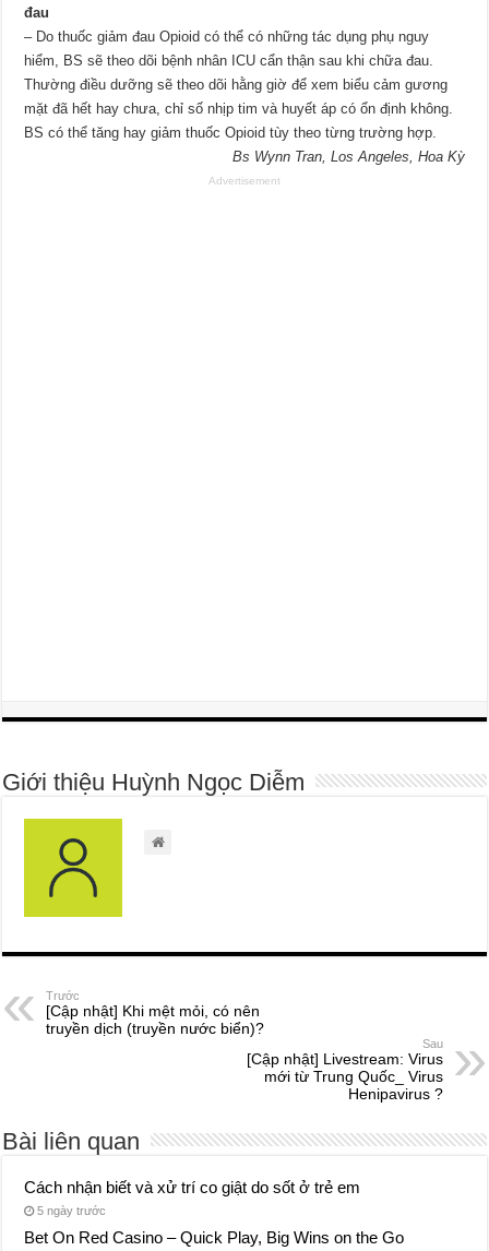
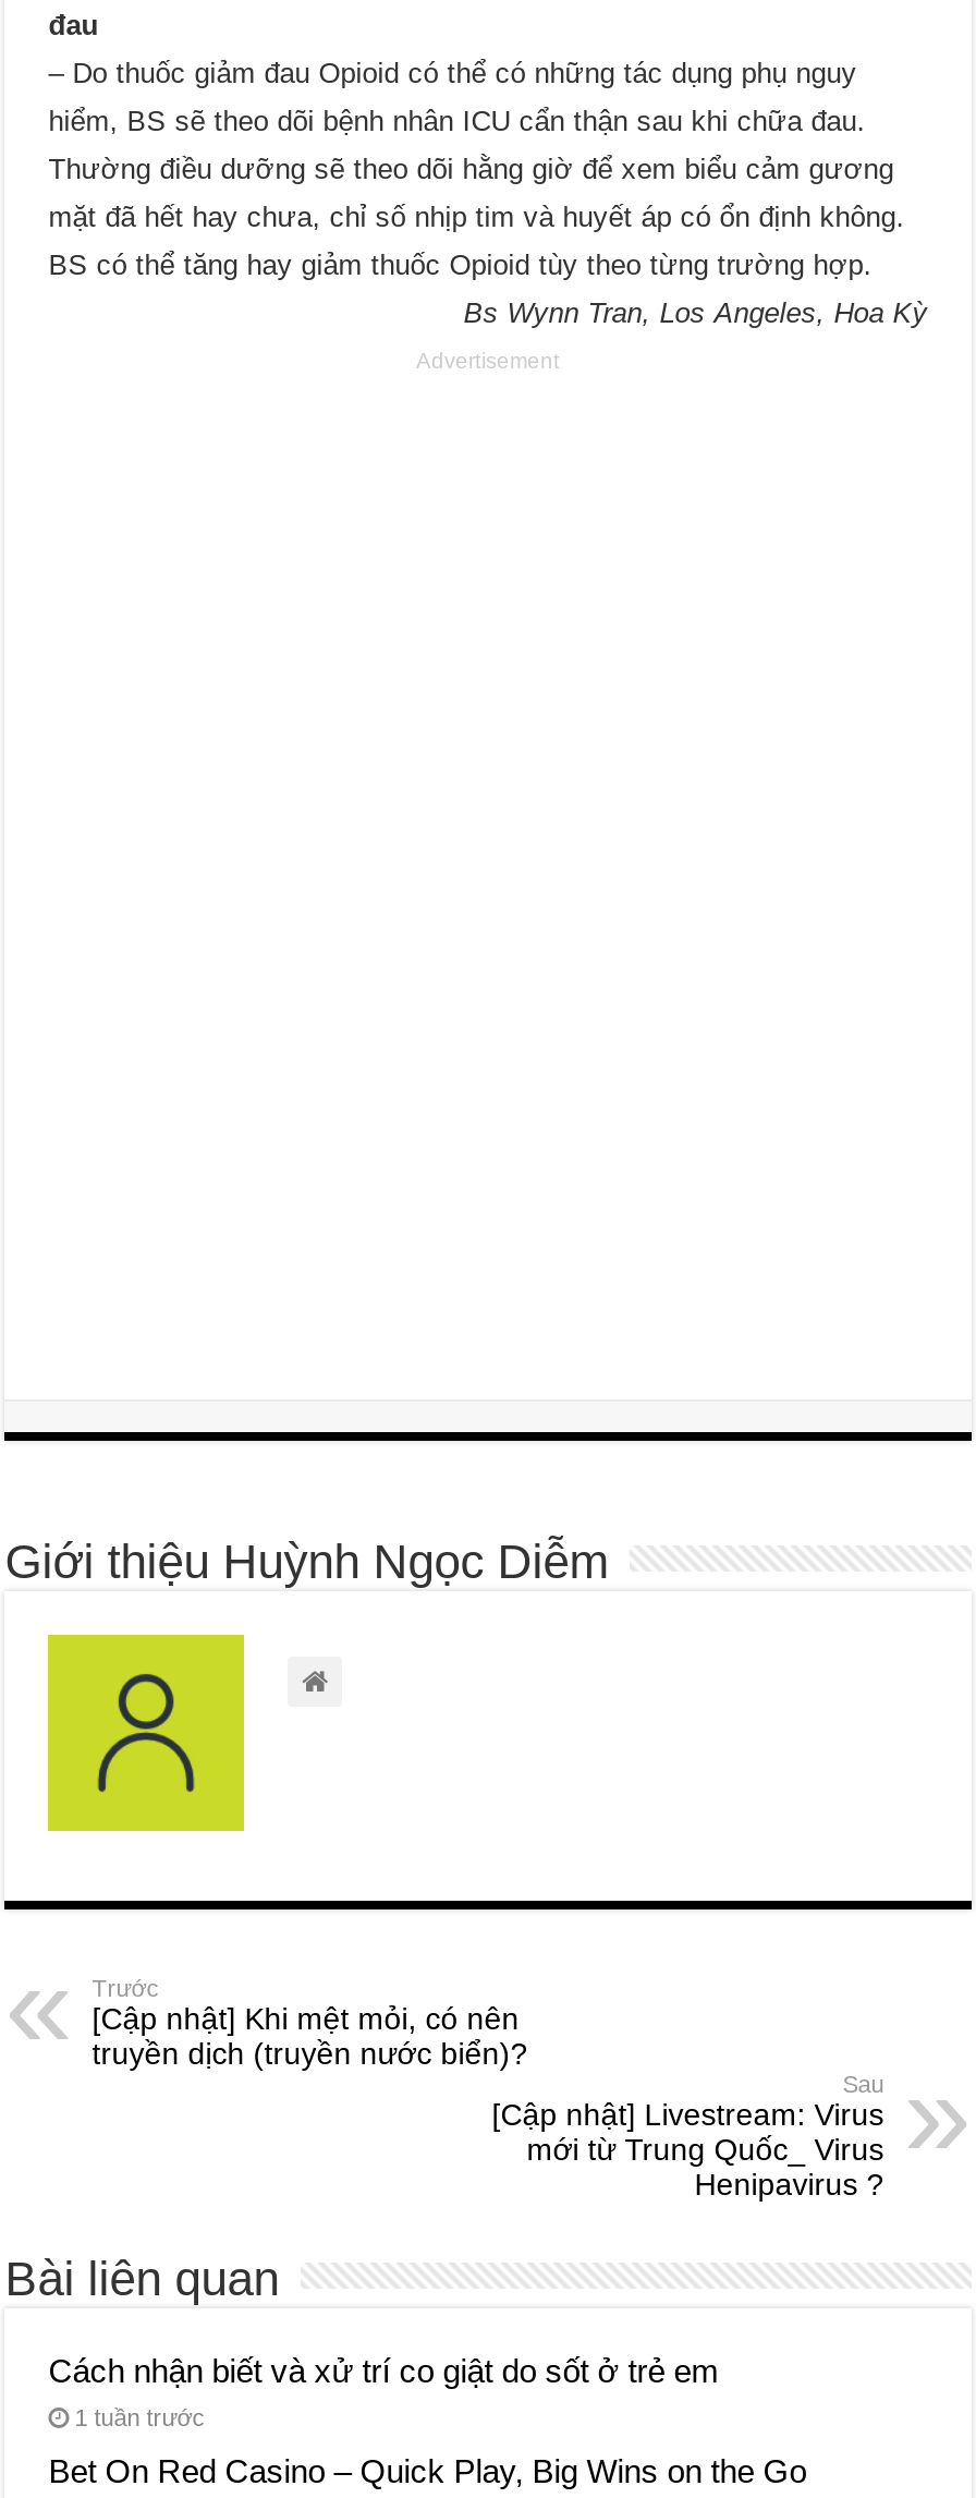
[37,1204,106,1217] 5 ngày trước -> [75,2403,205,2429] 1 tuần trước

